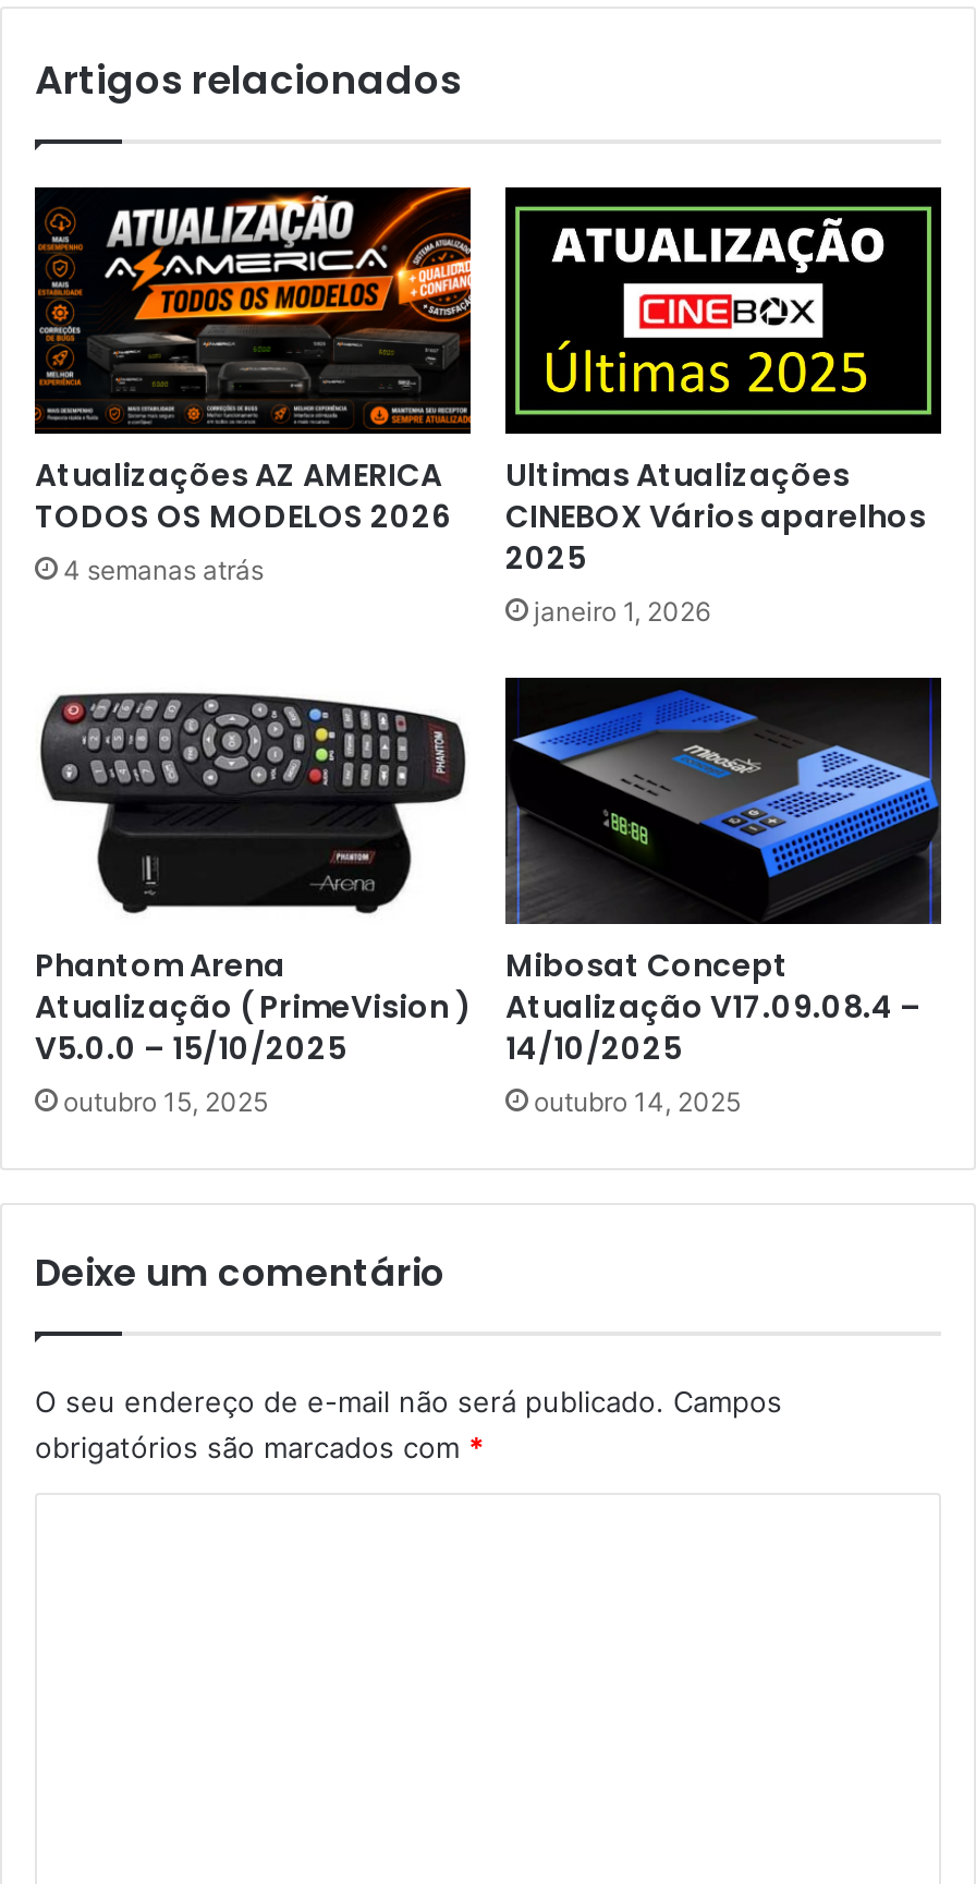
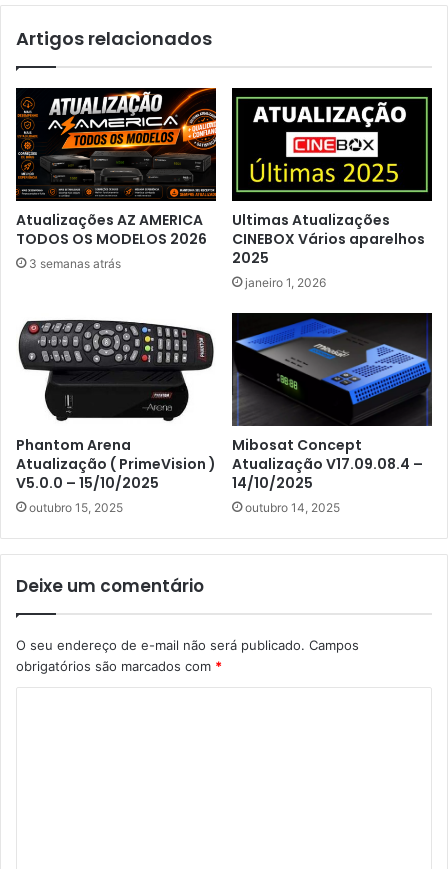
[63,554,264,586] 4 semanas atrás -> [29,256,121,271] 3 semanas atrás

